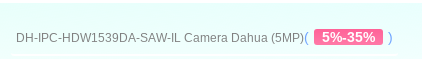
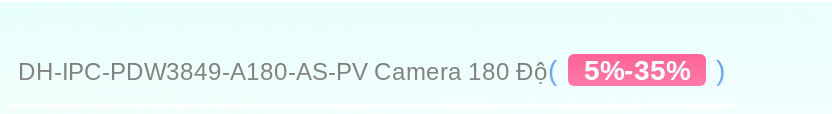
[16,29,309,45] DH-IPC-HDW1539DA-SAW-IL Camera Dahua (5MP)( -> [18,54,558,86] DH-IPC-PDW3849-A180-AS-PV Camera 180 Độ(

